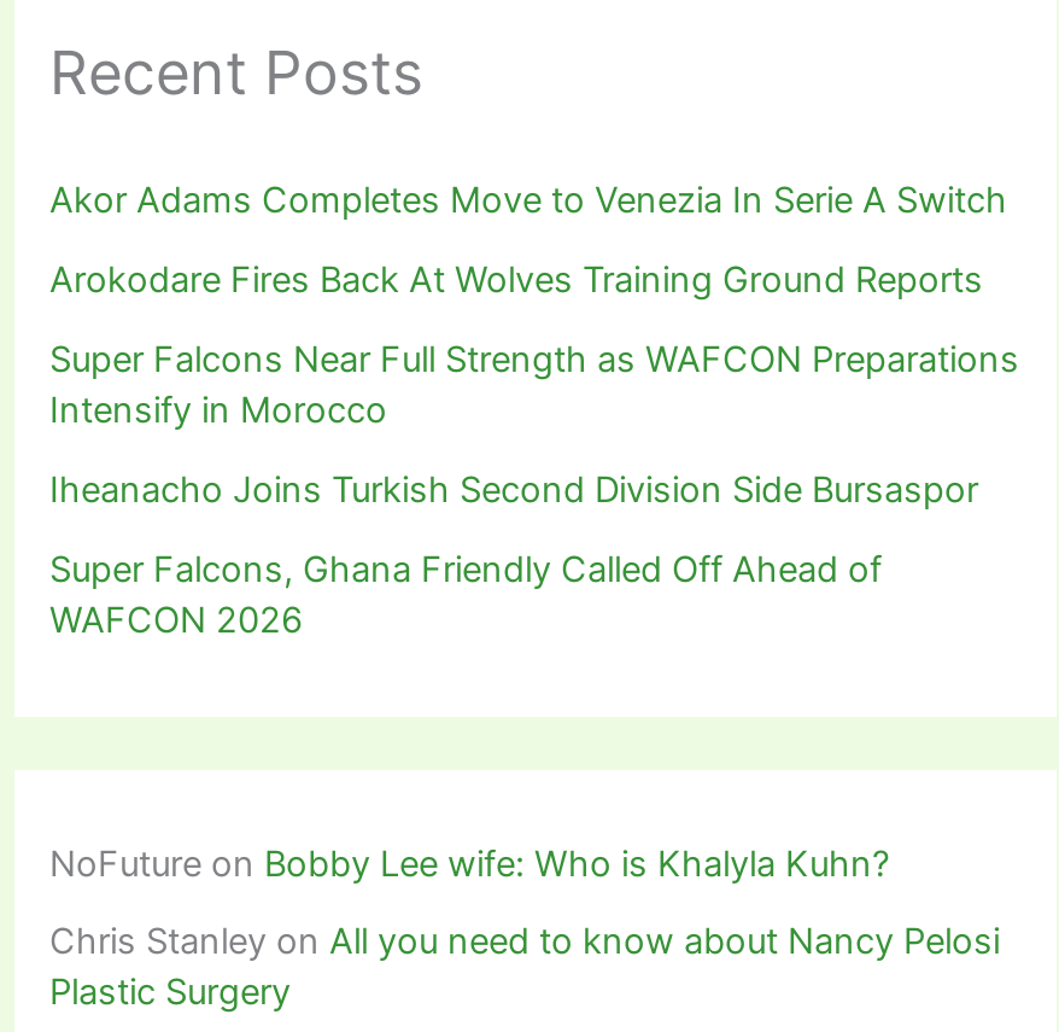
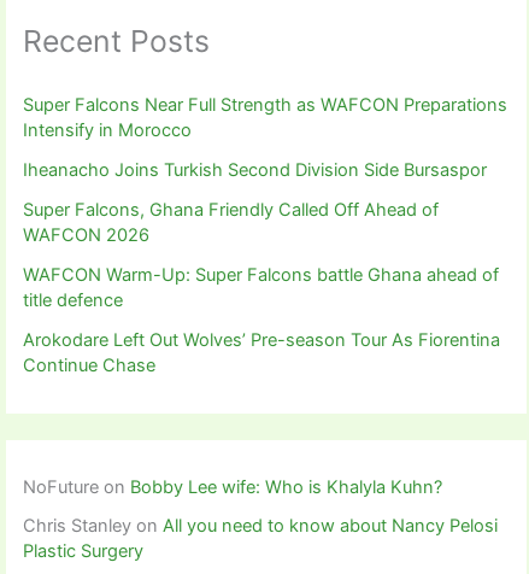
[49,178,1007,301] Akor Adams Completes Move to Venezia In Serie A Switch | Arokodare Fires Back At Wolves Training Ground Reports -> none
moved [49,337,1019,642] -> [23,94,508,246]: Super Falcons Near Full Strength as WAFCON Preparations | Intensify in Morocco | Iheanacho Joins Turkish Second Division Side Bursaspor | Super Falcons, Ghana Friendly Called Off Ahead of | WAFCON 2026
none -> [23,264,501,376] WAFCON Warm-Up: Super Falcons battle Ghana ahead of | title defence | Arokodare Left Out Wolves’ Pre-season Tour As Fiorentina | Continue Chase

